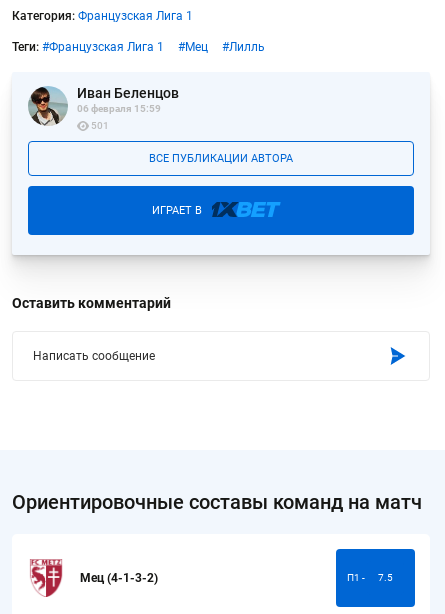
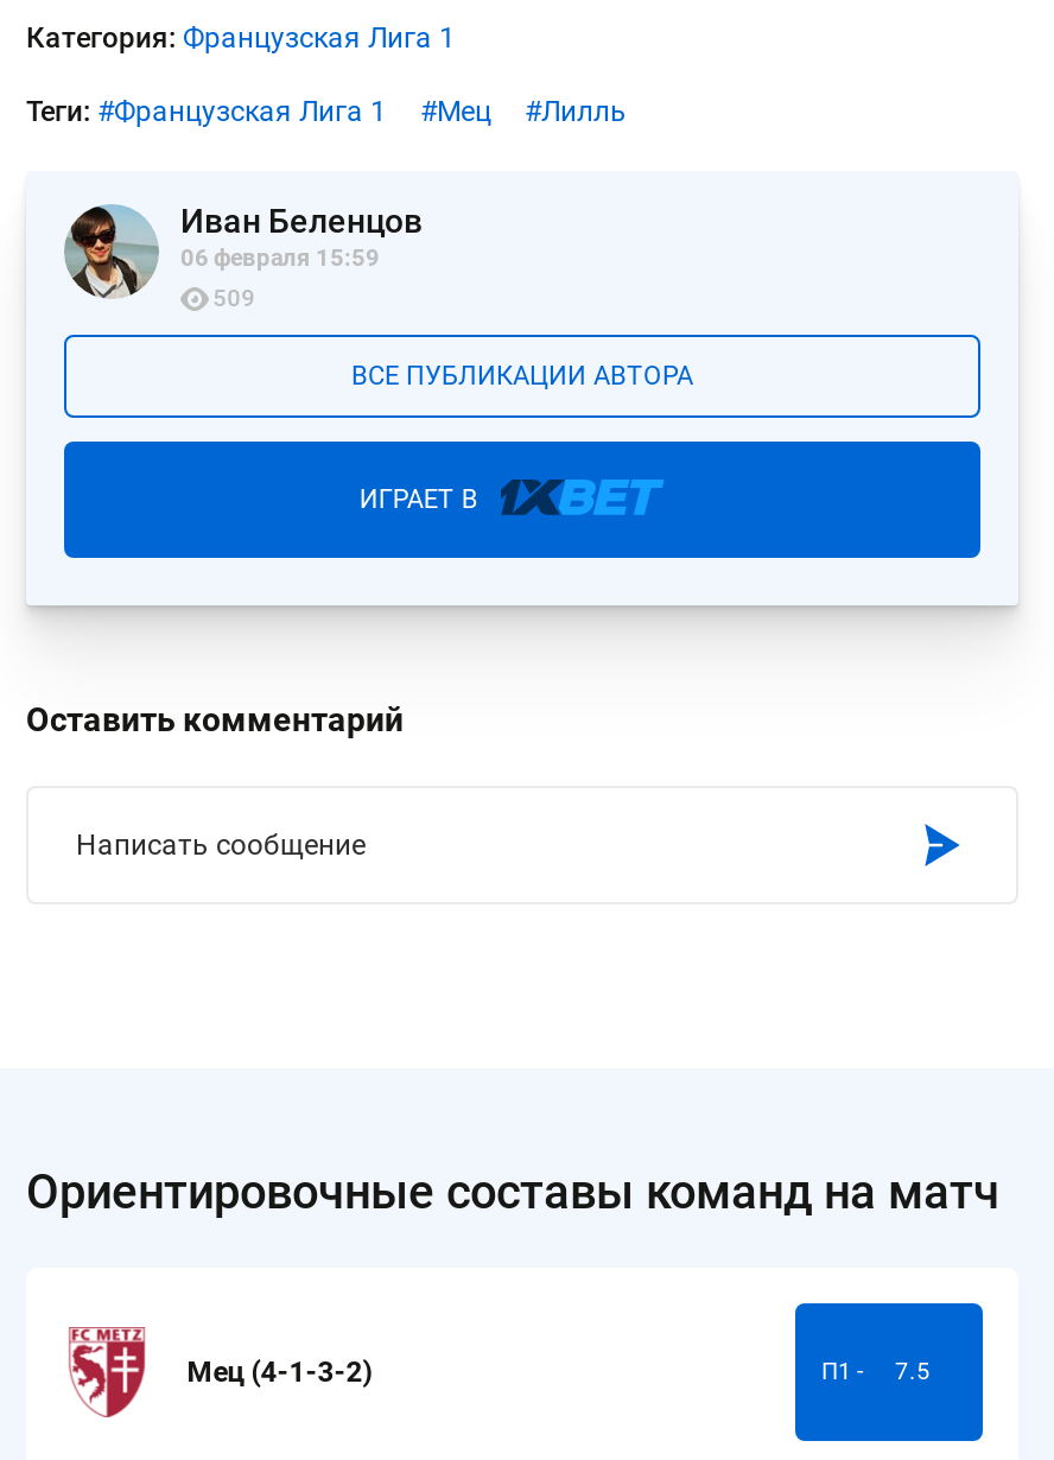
[91,120,109,131] 501 -> [213,285,255,311] 509

